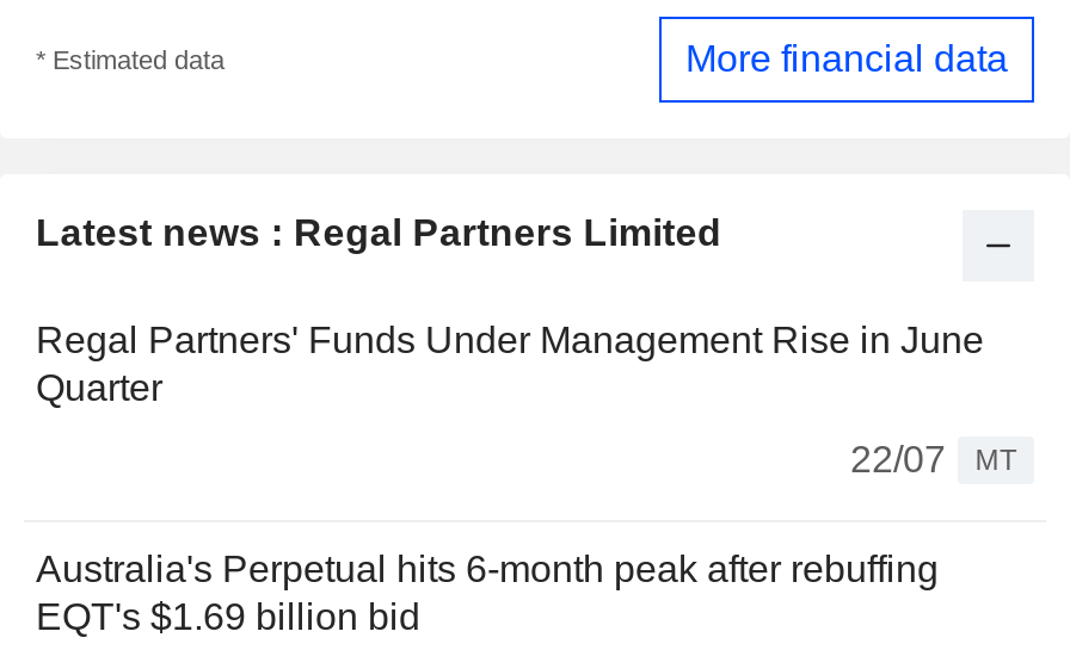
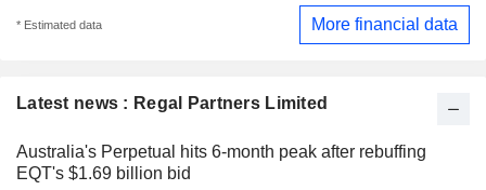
[36,319,1017,478] Regal Partners' Funds Under Management Rise in June | Quarter | 22/07 | MT -> none

